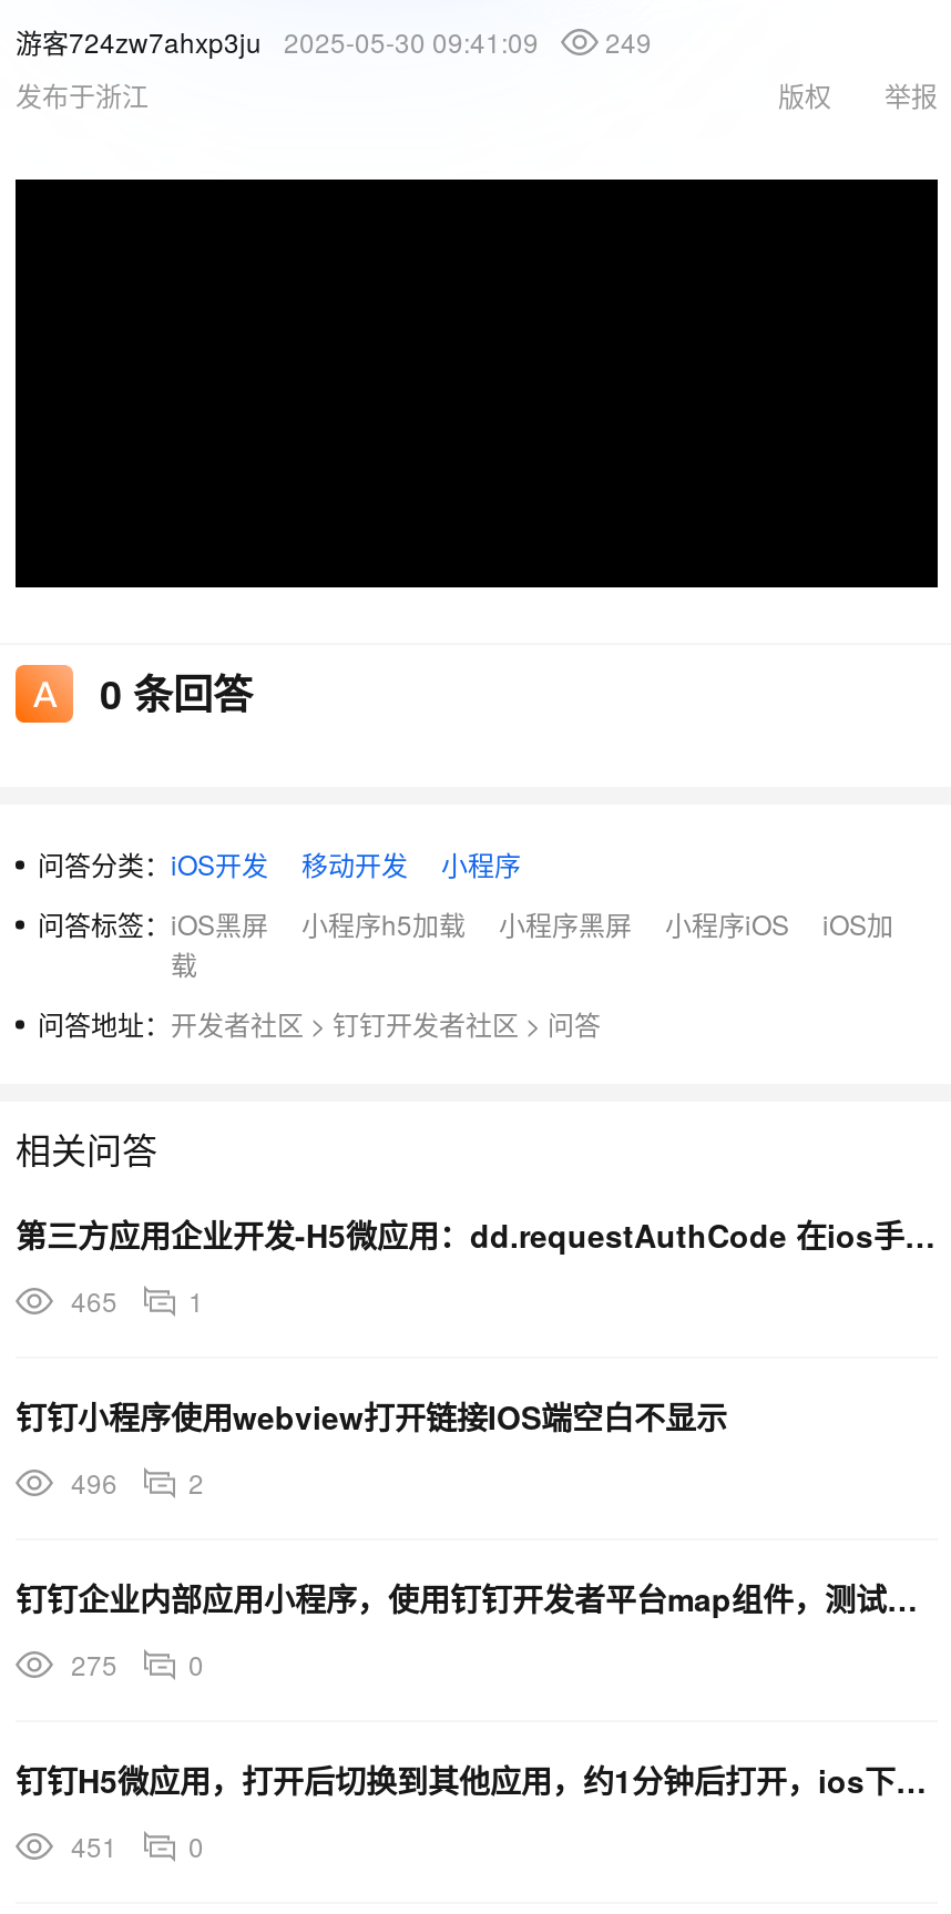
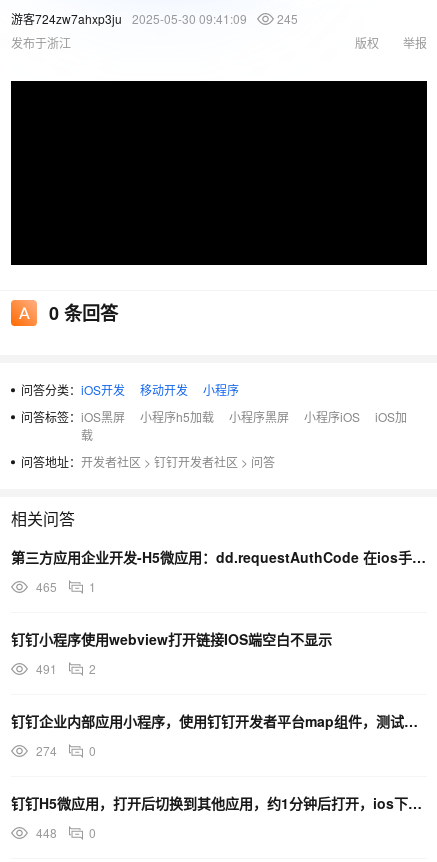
[16,22,652,60] 游客724zw7ahxp3ju 2025-05-30 09:41:09 249 -> [11,10,298,27] 游客724zw7ahxp3ju 2025-05-30 09:41:09 245
[71,1463,204,1501] 496 2 -> [36,660,96,677] 491 2
[71,1645,204,1682] 275 0 -> [36,742,96,759] 274 0
[71,1826,204,1864] 451 0 -> [36,824,96,841] 448 0

